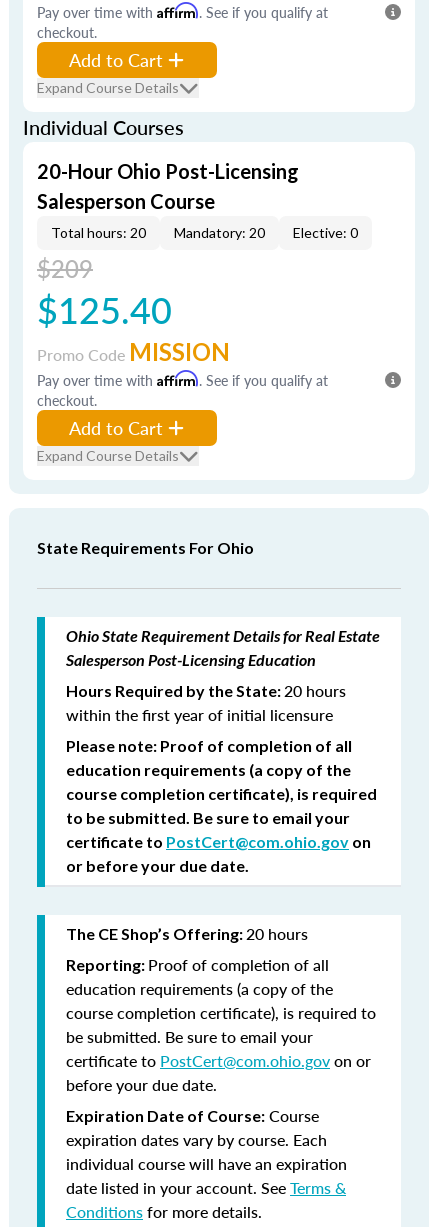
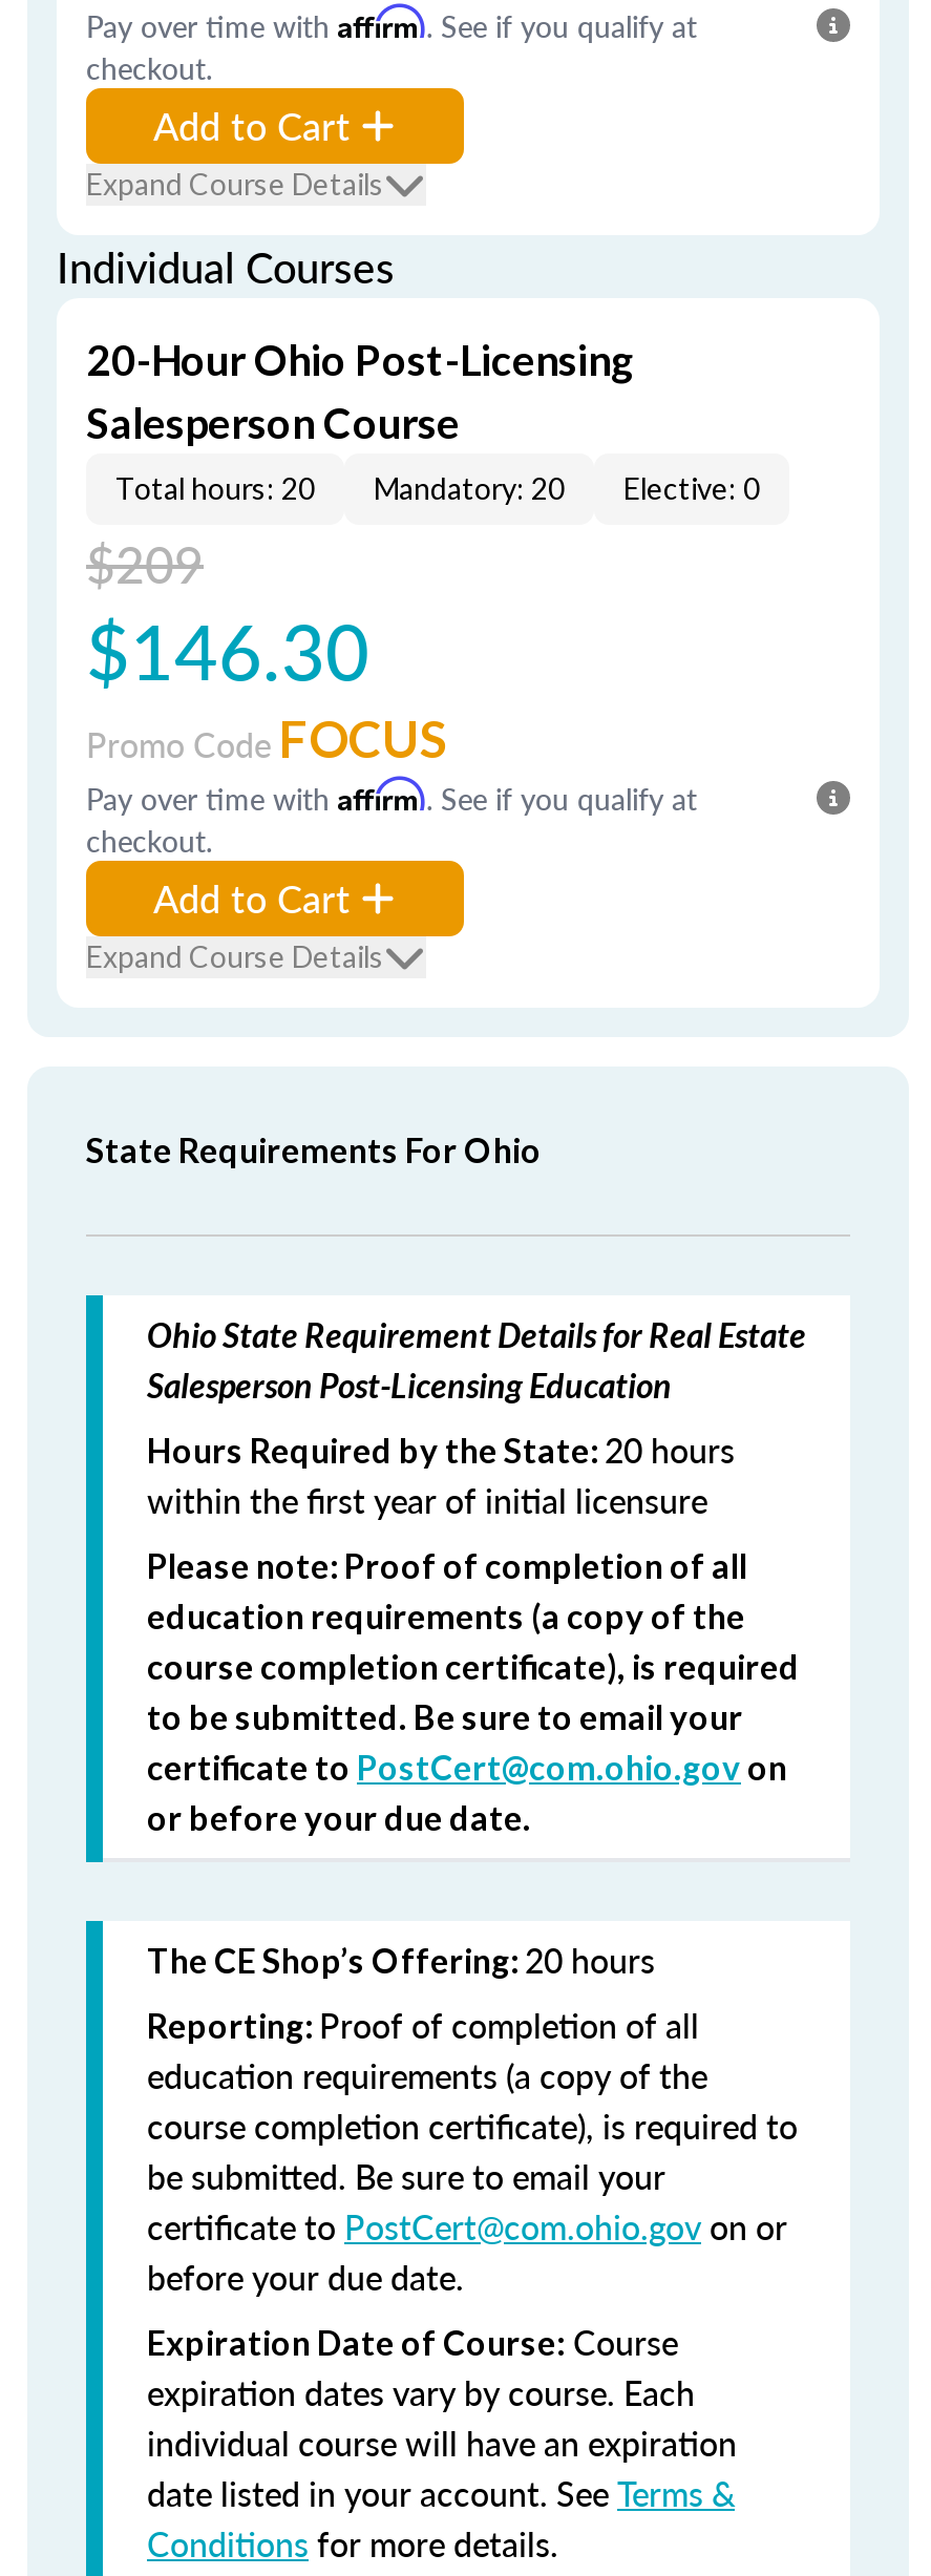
[37,284,172,335] $125.40 -> [86,596,369,703] $146.30
[37,337,230,366] Promo Code MISSION -> [86,708,447,768] Promo Code FOCUS

